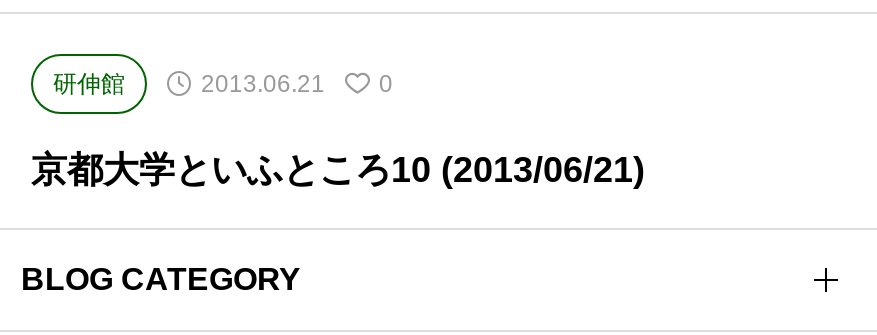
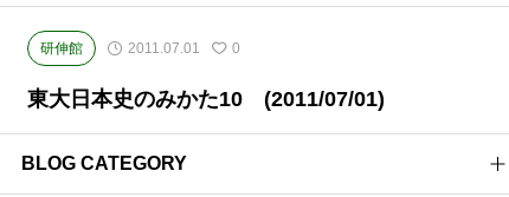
[201,69,393,97] 2013.06.21 0 -> [128,40,240,56] 2011.07.01 0
[31,150,645,190] 京都大学といふところ10 (2013/06/21) -> [27,88,385,111] 東大日本史のみかた10 (2011/07/01)

